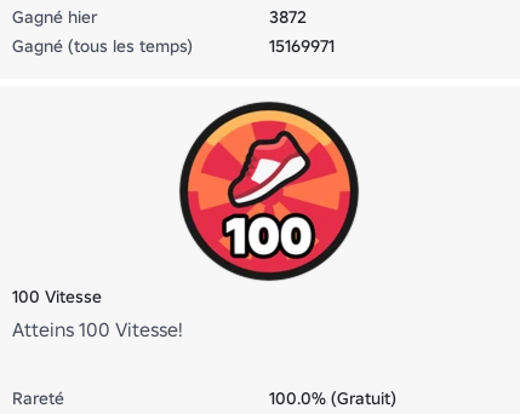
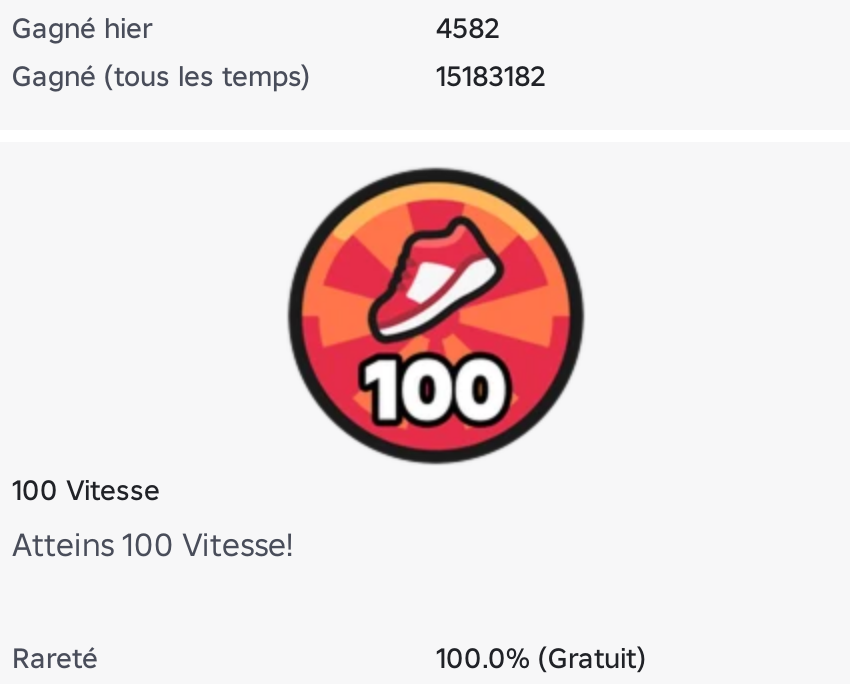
[269,5,307,27] 3872 -> [436,9,500,45] 4582
[269,34,335,56] 15169971 -> [436,57,546,93] 15183182

